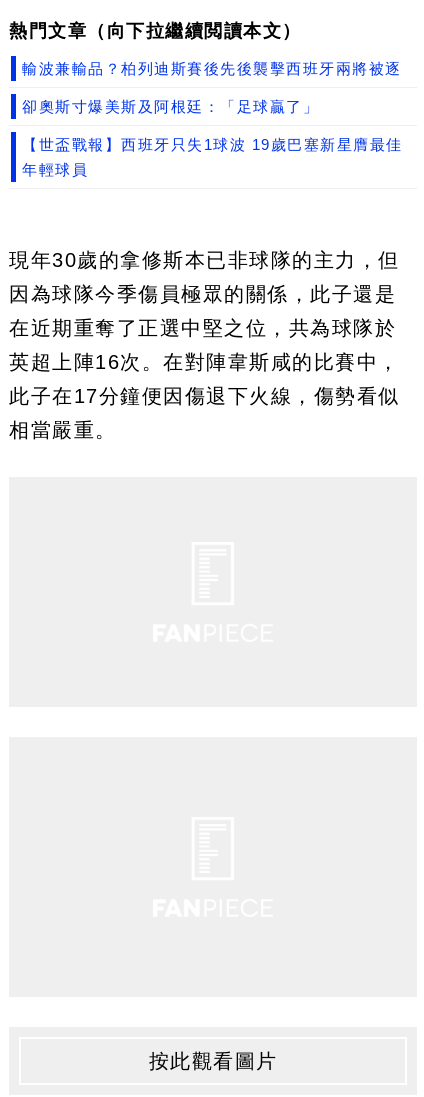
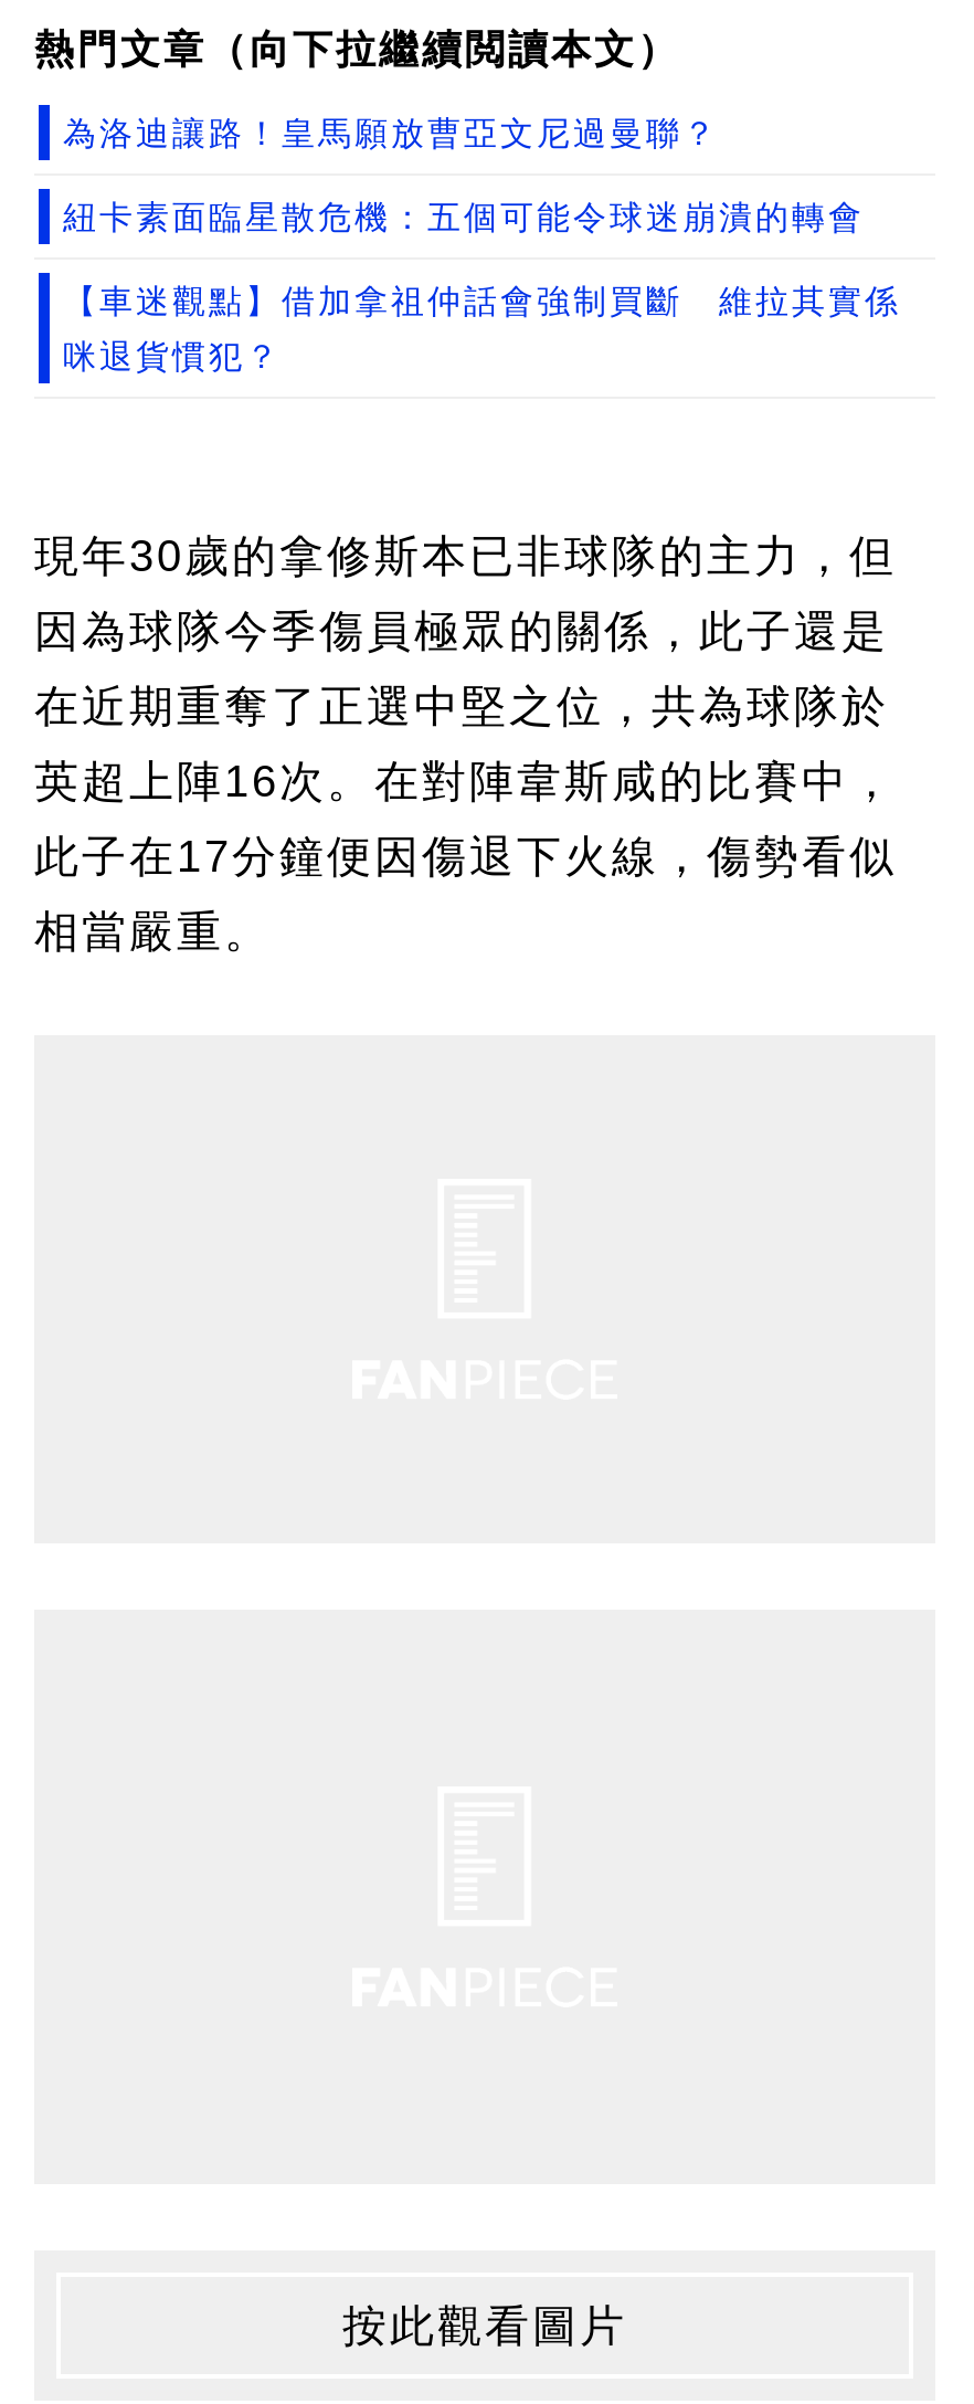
[22,60,401,77] 輸波兼輸品？柏列迪斯賽後先後襲擊西班牙兩將被逐 -> [63,114,719,151] 為洛迪讓路！皇馬願放曹亞文尼過曼聯？
[22,98,319,115] 卻奧斯寸爆美斯及阿根廷：「足球贏了」 -> [63,198,865,235] 紐卡素面臨星散危機：五個可能令球迷崩潰的轉會
[22,136,402,153] 【世盃戰報】西班牙只失1球波 19歲巴塞新星膺最佳 -> [63,282,901,319] 【車迷觀點】借加拿祖仲話會強制買斷 維拉其實係
[22,161,88,178] 年輕球員 -> [63,337,282,375] 咪退貨慣犯？

